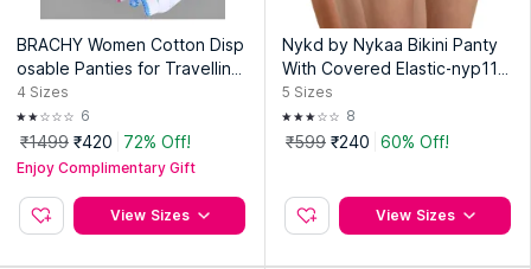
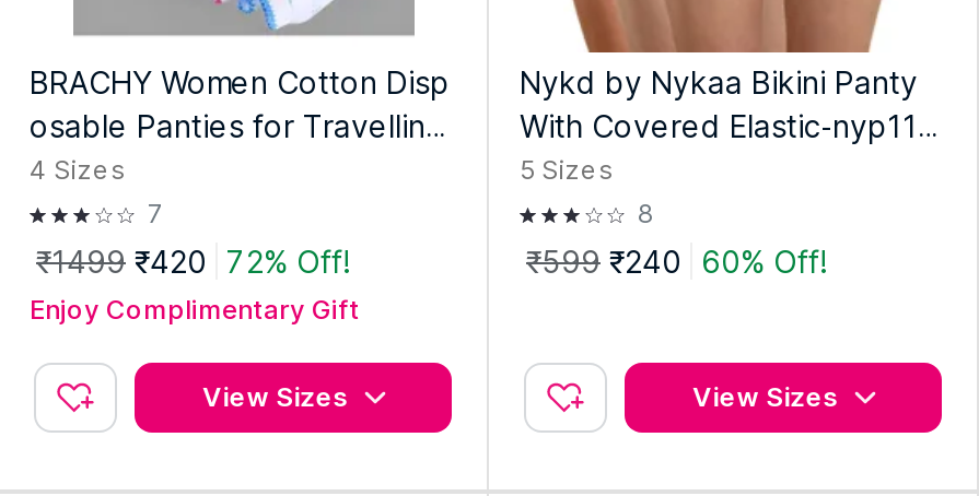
[81,106,90,124] 6 -> [148,196,163,229] 7

